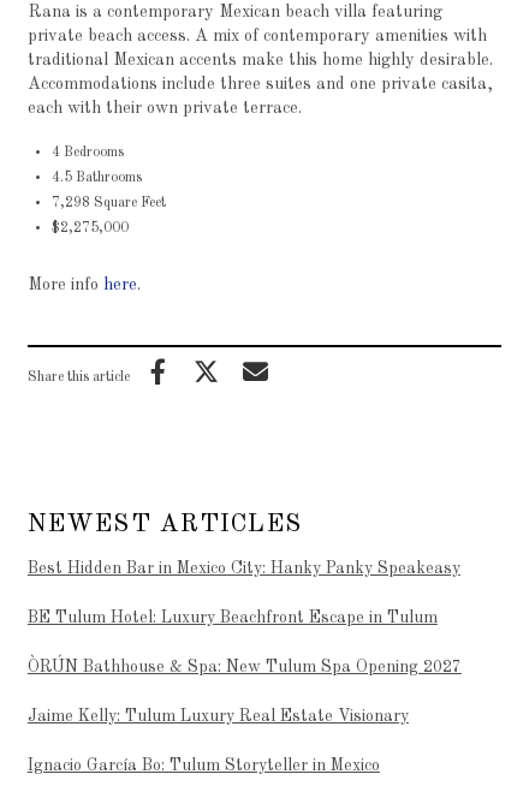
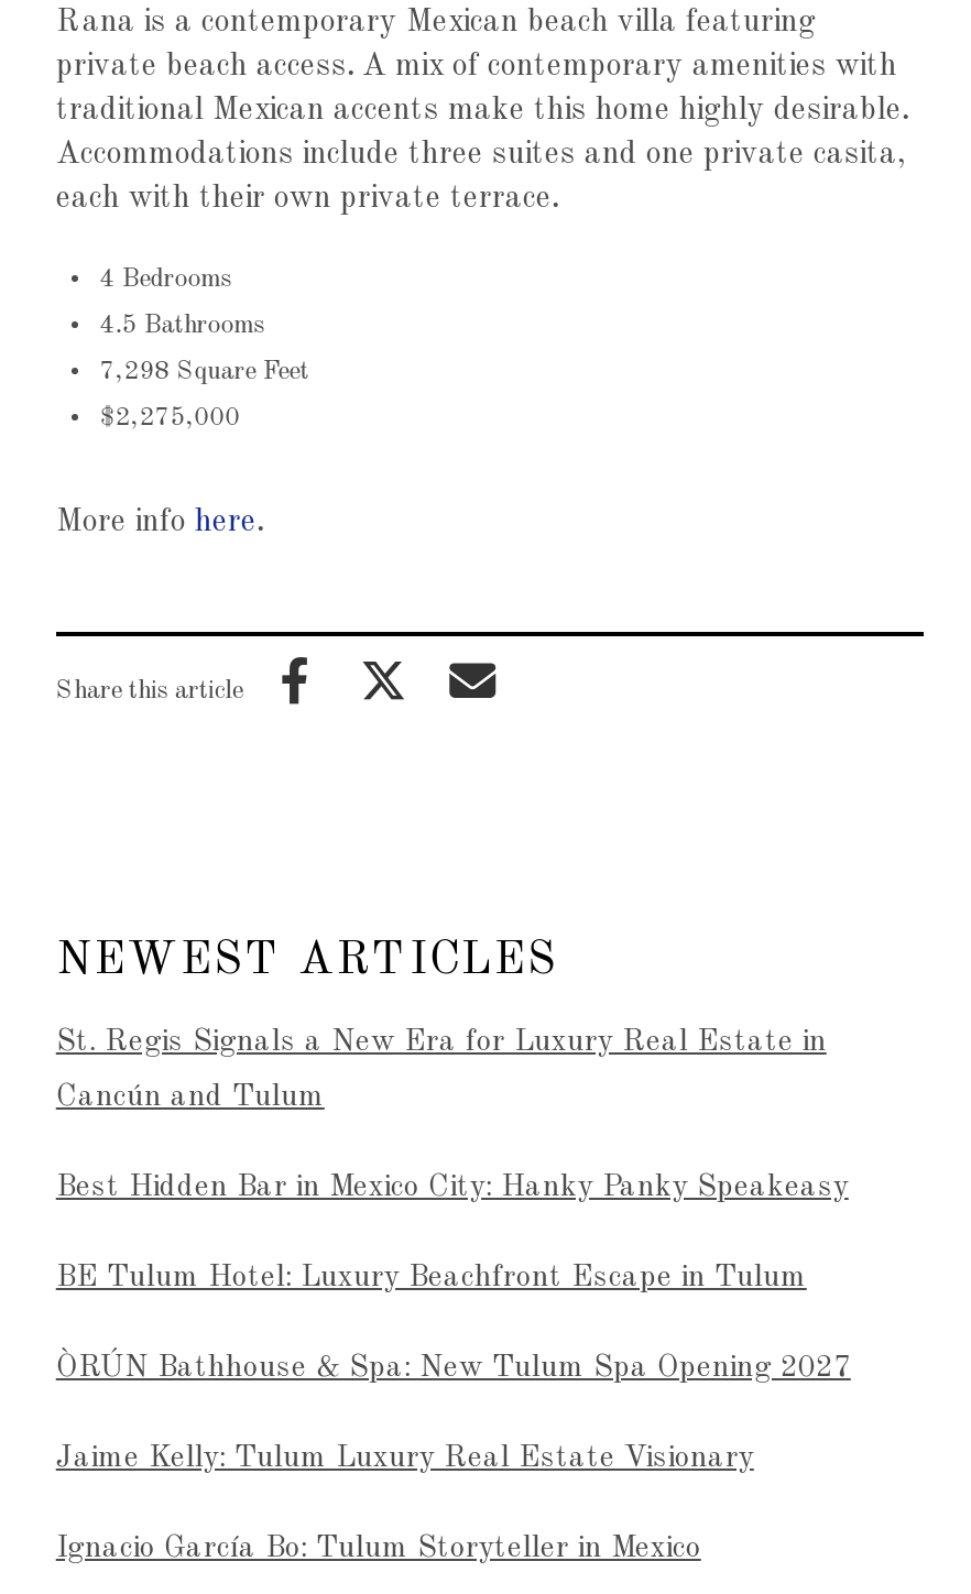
none -> [56,1026,827,1111] St. Regis Signals a New Era for Luxury Real Estate in | Cancún and Tulum

